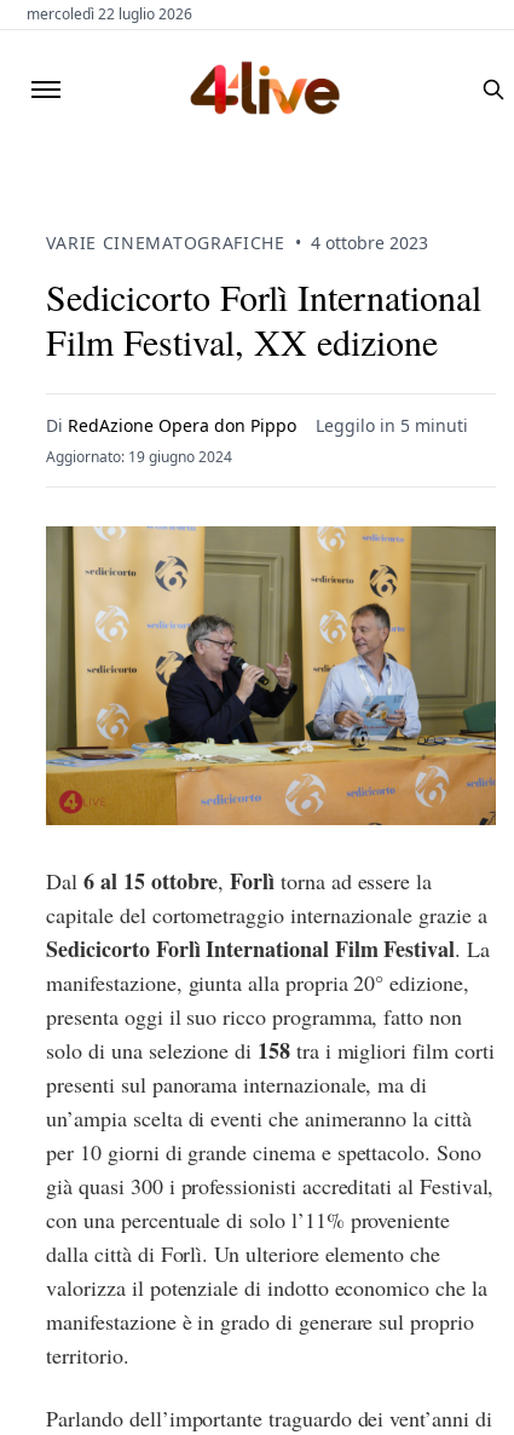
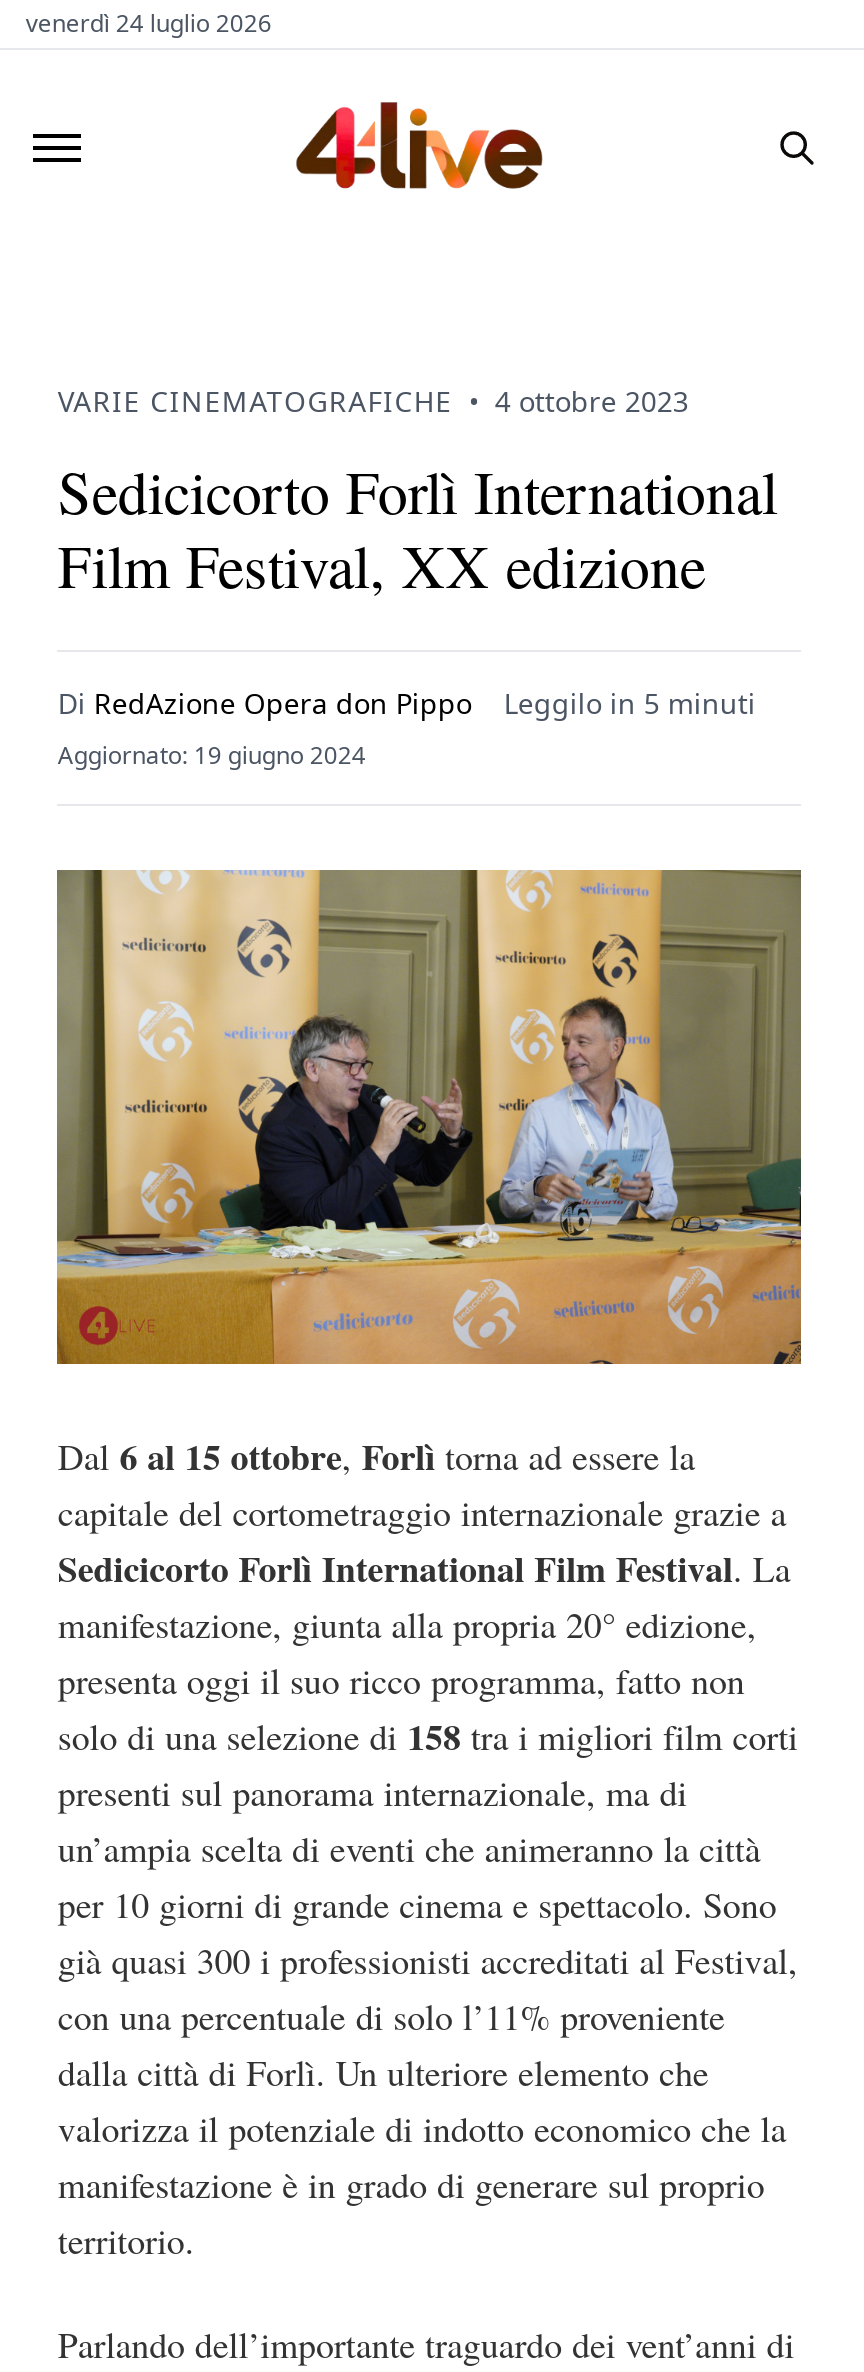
[27,4,193,24] mercoledì 22 luglio 2026 -> [26,6,272,40] venerdì 24 luglio 2026

